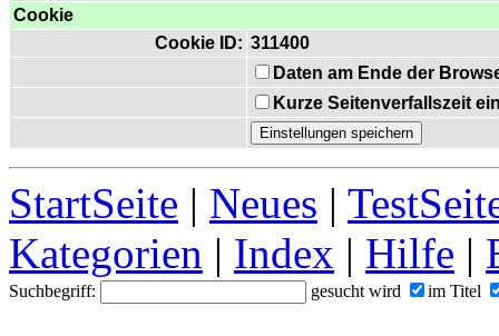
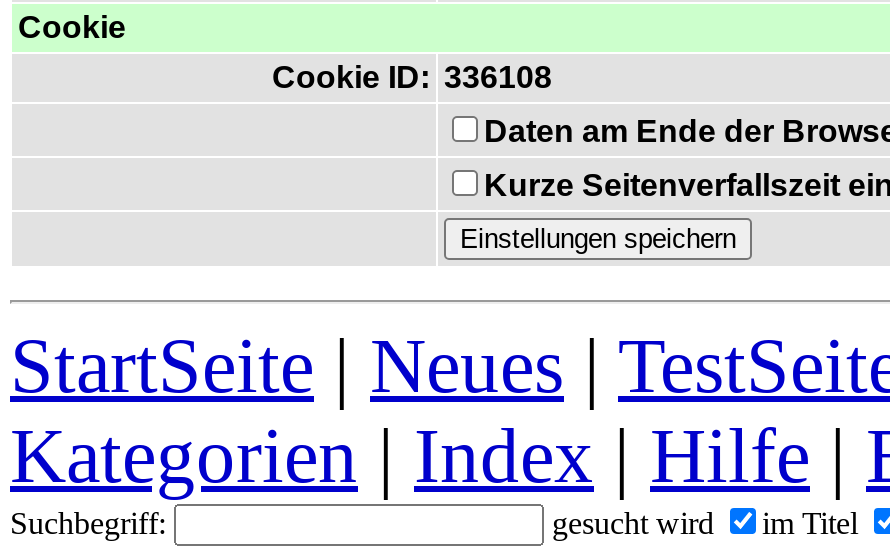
[155,33,310,52] Cookie ID: 311400 -> [272,60,552,94] Cookie ID: 336108

